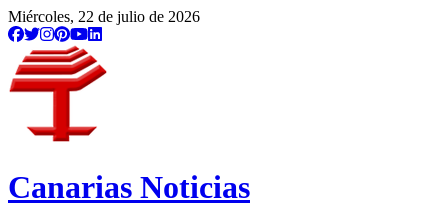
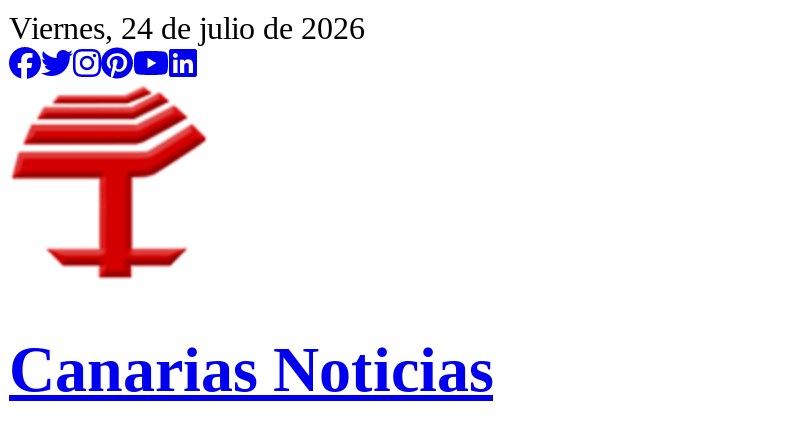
[8,8,200,25] Miércoles, 22 de julio de 2026 -> [9,11,365,45] Viernes, 24 de julio de 2026

